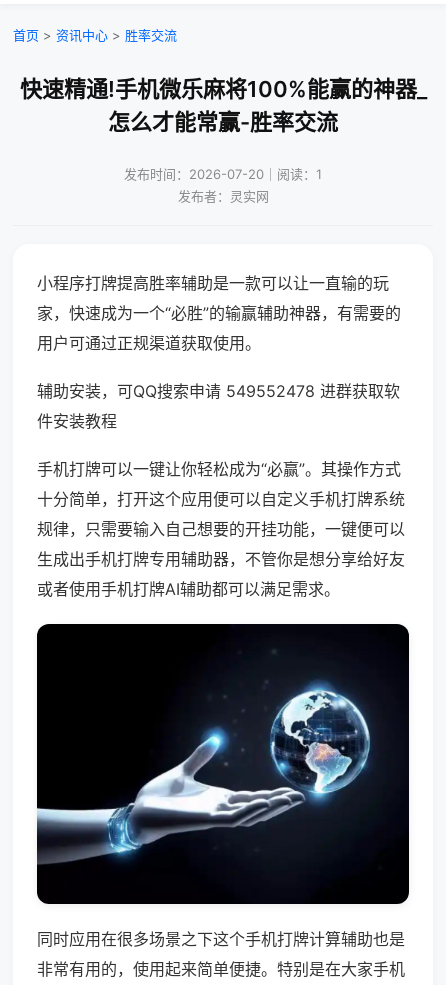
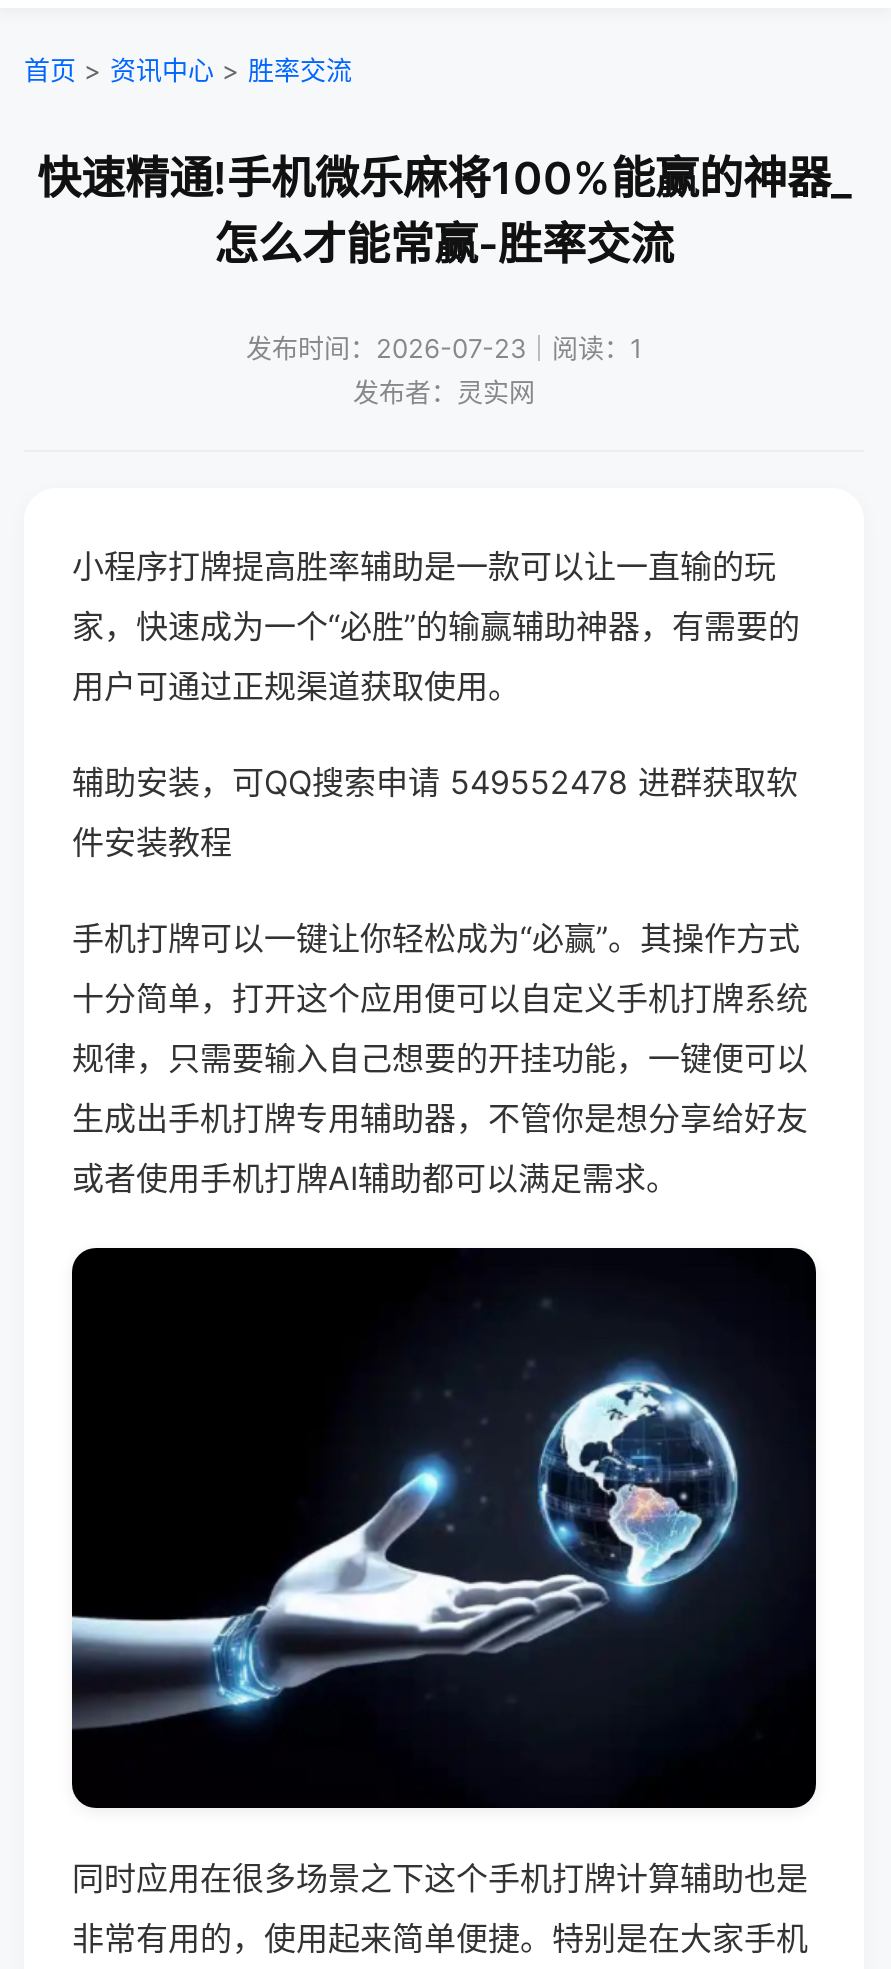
[124,166,322,182] 发布时间：2026-07-20｜阅读：1 -> [246,332,642,364] 发布时间：2026-07-23｜阅读：1

